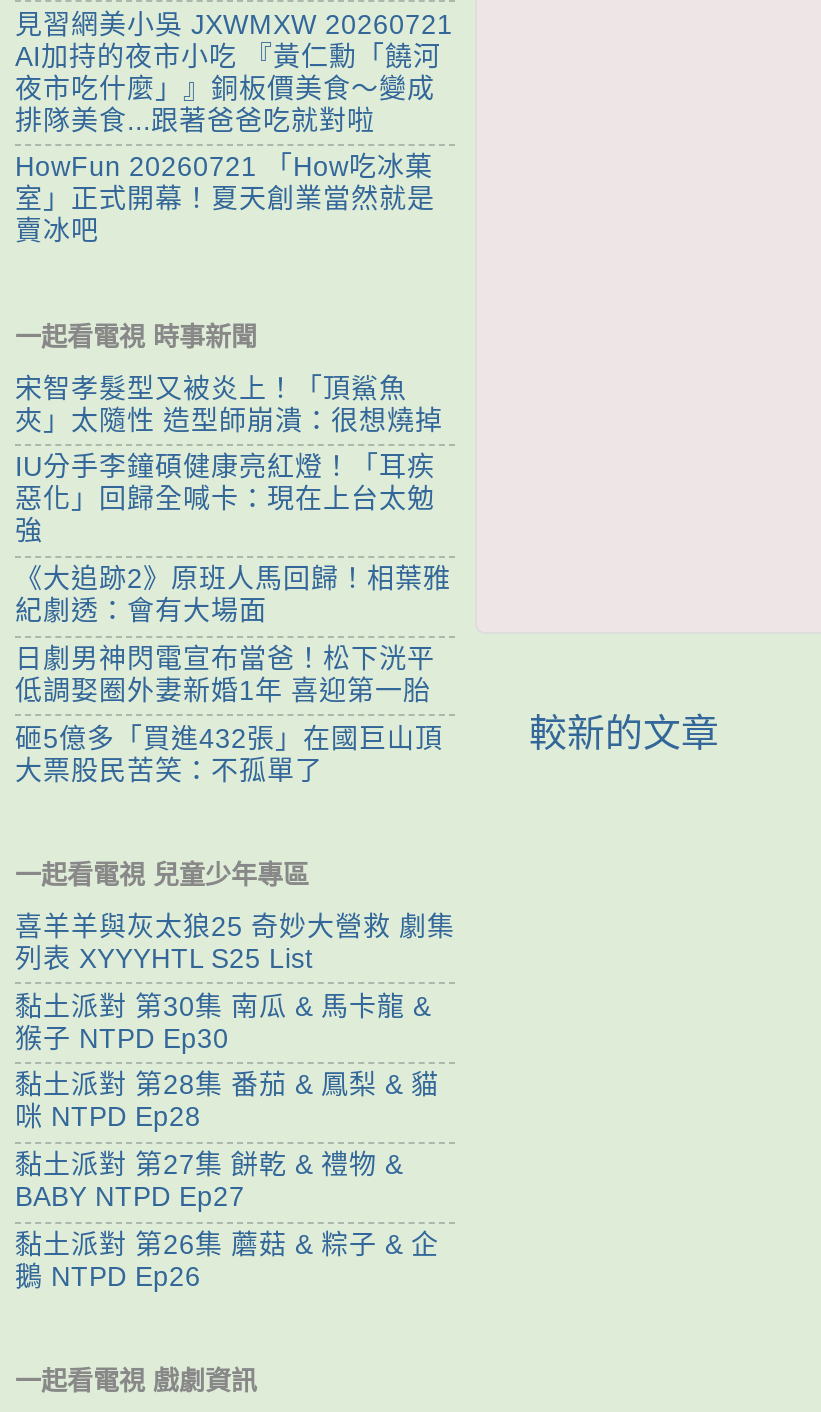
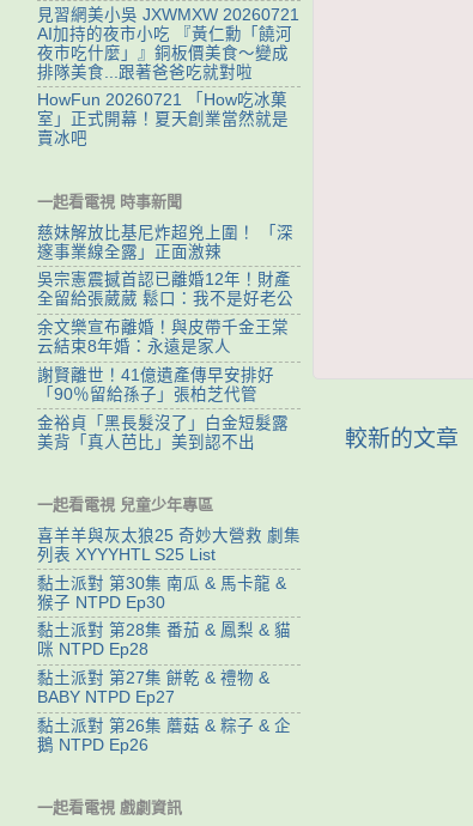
[15,373,443,435] 宋智孝髮型又被炎上！「頂鯊魚 | 夾」太隨性 造型師崩潰：很想燒掉 -> [37,223,293,260] 慈妹解放比基尼炸超兇上圍！ 「深 | 邃事業線全露」正面激辣
[15,453,435,547] IU分手李鐘碩健康亮紅燈！「耳疾 | 惡化」回歸全喊卡：現在上台太勉 | 強 -> [37,271,293,308] 吳宗憲震撼首認已離婚12年！財產 | 全留給張葳葳 鬆口：我不是好老公
[15,564,451,626] 《大追跡2》原班人馬回歸！相葉雅 | 紀劇透：會有大場面 -> [37,319,289,356] 余文樂宣布離婚！與皮帶千金王棠 | 云結束8年婚：永遠是家人
[15,644,435,706] 日劇男神閃電宣布當爸！松下洸平 | 低調娶圈外妻新婚1年 喜迎第一胎 -> [37,366,274,403] 謝賢離世！41億遺產傳早安排好 | 「90％留給孫子」張柏芝代管
[15,723,443,785] 砸5億多「買進432張」在國巨山頂 | 大票股民苦笑：不孤單了 -> [37,414,289,451] 金裕貞「黑長髮沒了」白金短髮露 | 美背「真人芭比」美到認不出

